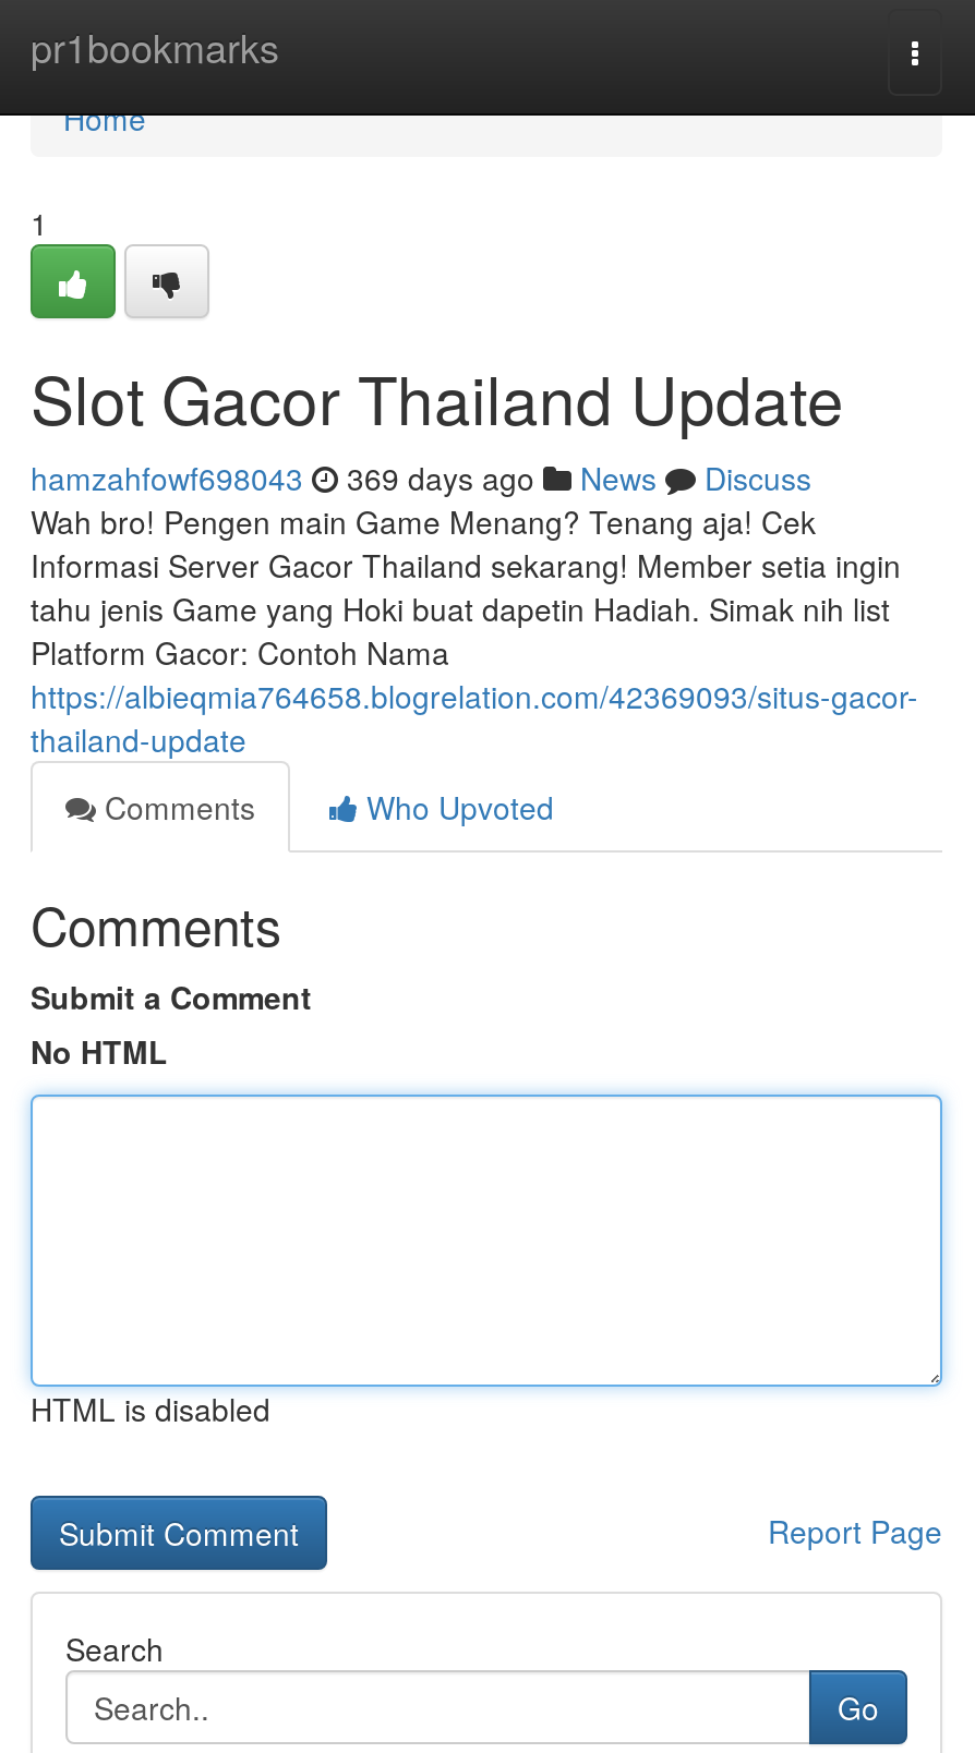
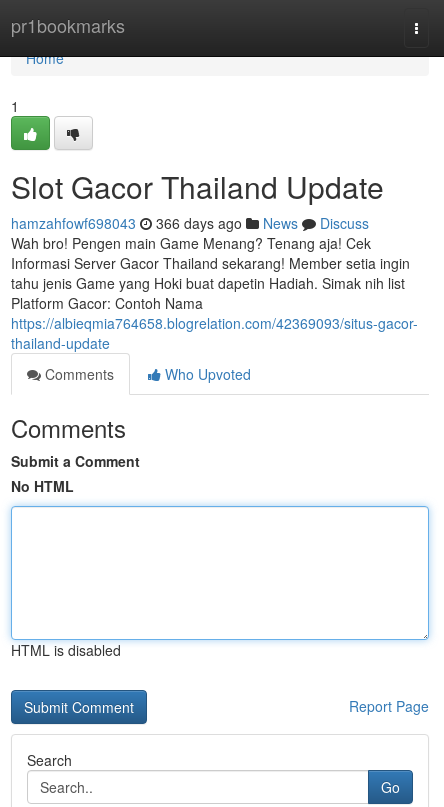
[31,456,811,499] hamzahfowf698043 369 days ago News Discuss -> [11,213,369,233] hamzahfowf698043 366 days ago News Discuss

